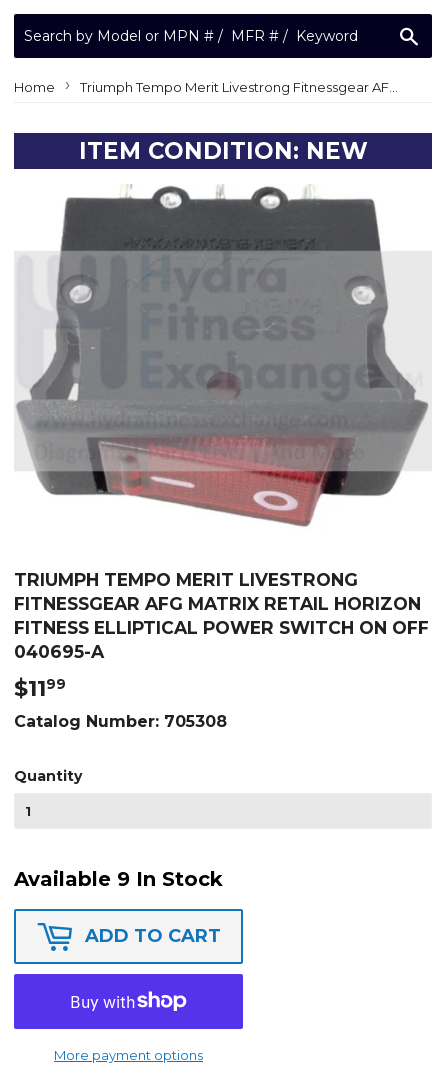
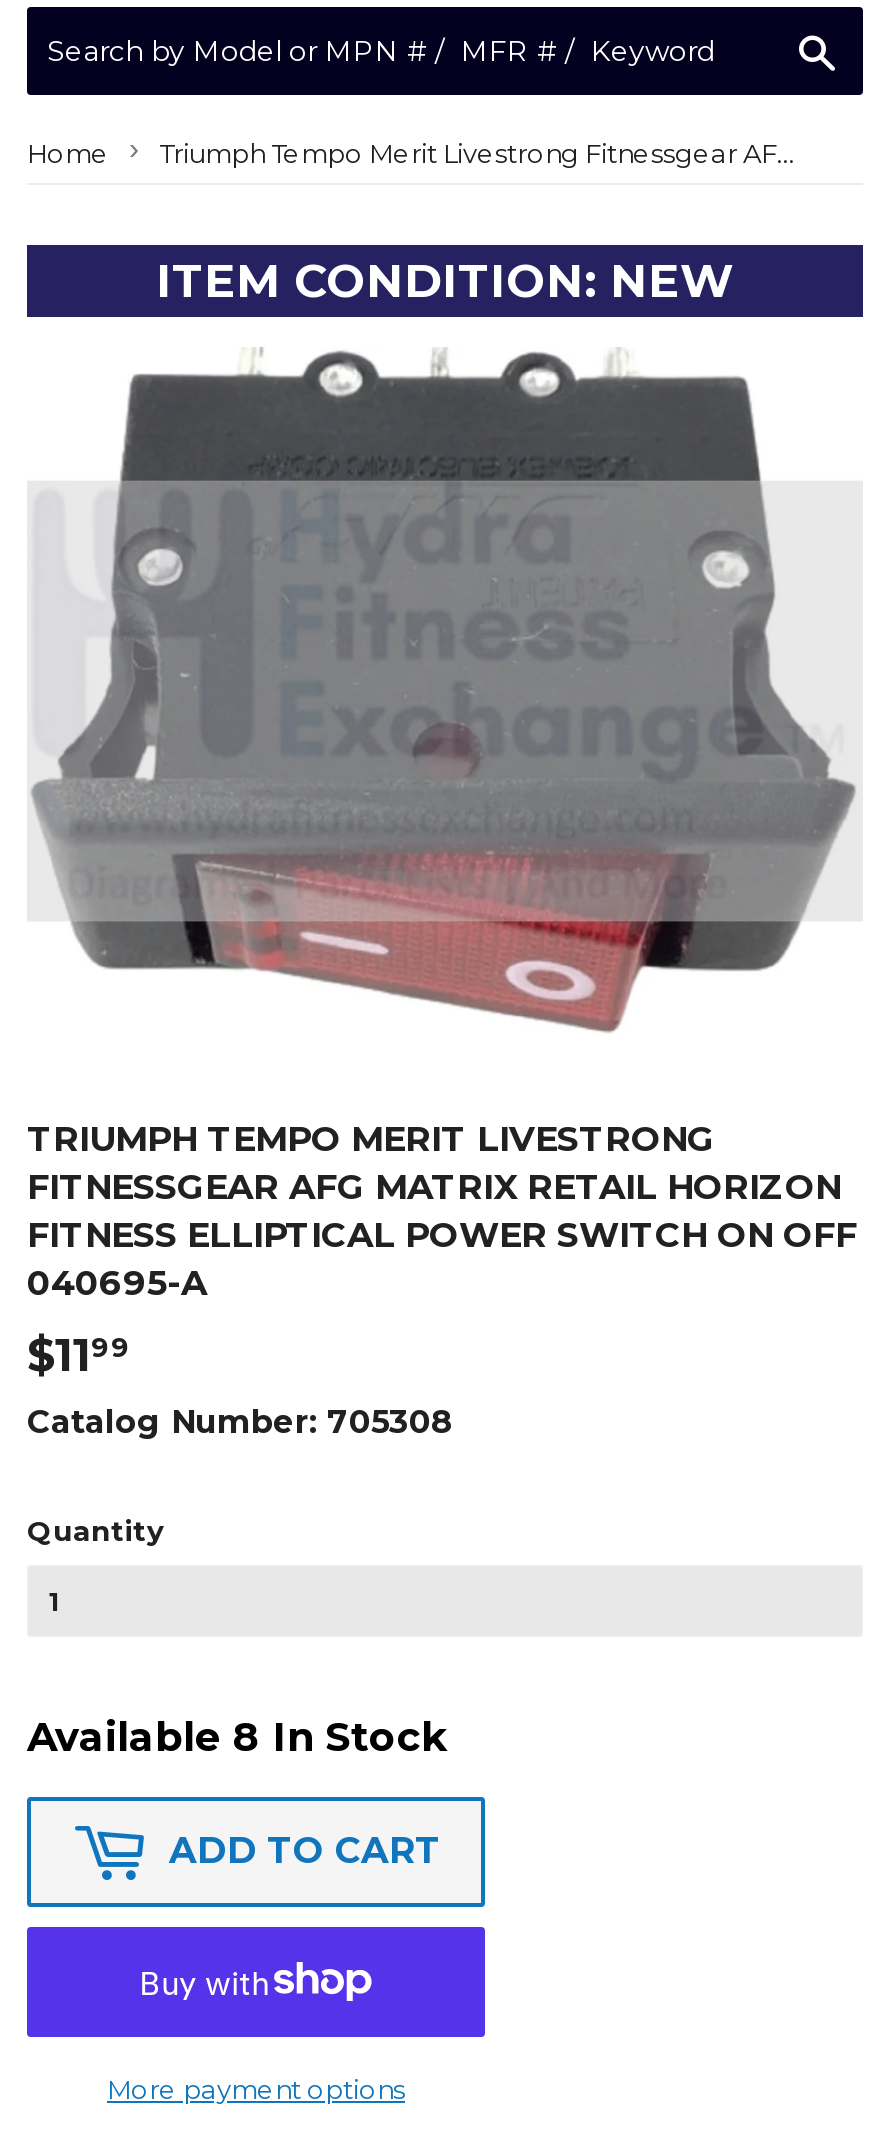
[14,867,223,891] Available 9 In Stock -> [27,1713,447,1761] Available 8 In Stock

